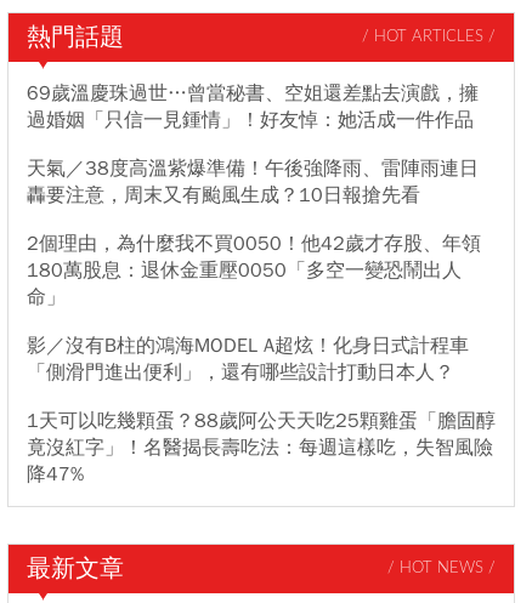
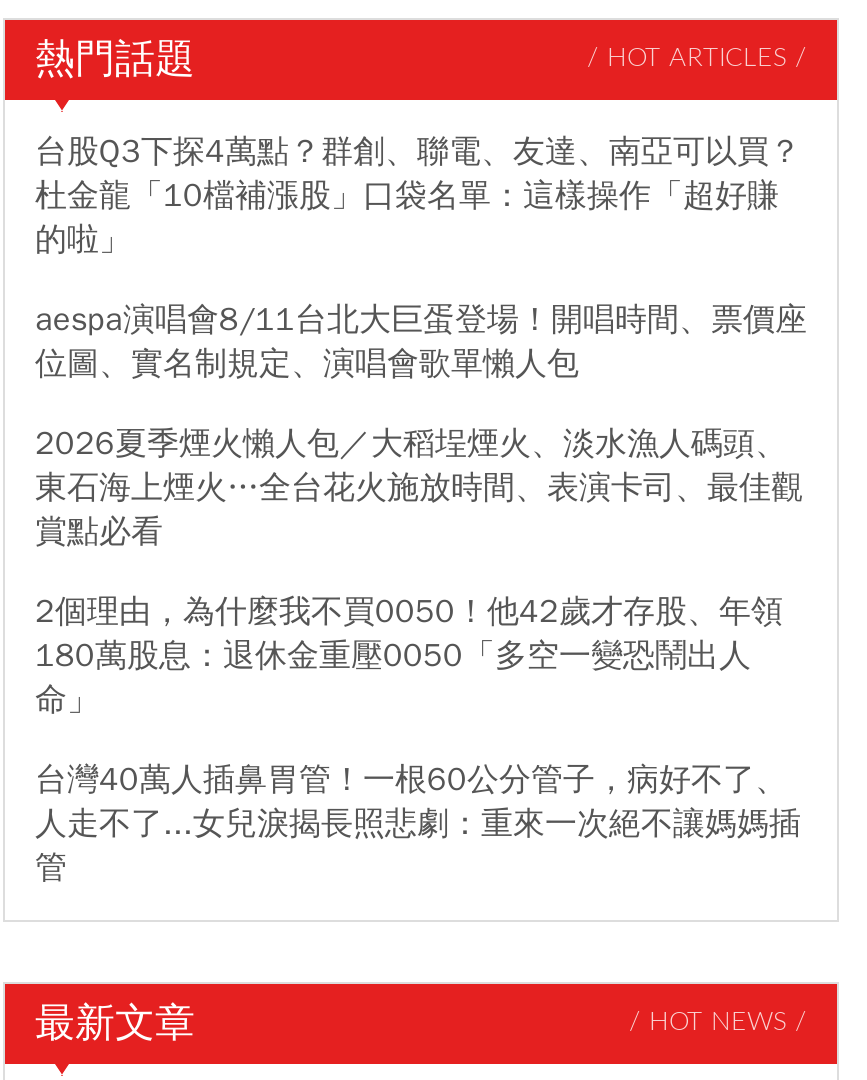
[27,81,479,207] 69歲溫慶珠過世…曾當秘書、空姐還差點去演戲，擁 | 過婚姻「只信一見鍾情」！好友悼：她活成一件作品 | 天氣／38度高溫紫爆準備！午後強降雨、雷陣雨連日 | 轟要注意，周末又有颱風生成？10日報搶先看 -> [35,132,807,552] 台股Q3下探4萬點？群創、聯電、友達、南亞可以買？ | 杜金龍「10檔補漲股」口袋名單：這樣操作「超好賺 | 的啦」 | aespa演唱會8/11台北大巨蛋登場！開唱時間、票價座 | 位圖、實名制規定、演唱會歌單懶人包 | 2026夏季煙火懶人包／大稻埕煙火、淡水漁人碼頭、 | 東石海上煙火…全台花火施放時間、表演卡司、最佳觀 | 賞點必看
moved [27,232,481,309] -> [35,592,783,720]: 2個理由，為什麼我不買0050！他42歲才存股、年領 | 180萬股息：退休金重壓0050「多空一變恐鬧出人 | 命」
[27,334,496,486] 影／沒有B柱的鴻海MODEL A超炫！化身日式計程車 | 「側滑門進出便利」，還有哪些設計打動日本人？ | 1天可以吃幾顆蛋？88歲阿公天天吃25顆雞蛋「膽固醇 | 竟沒紅字」！名醫揭長壽吃法：每週這樣吃，失智風險 | 降47% -> [35,760,801,888] 台灣40萬人插鼻胃管！一根60公分管子，病好不了、 | 人走不了...女兒淚揭長照悲劇：重來一次絕不讓媽媽插 | 管

